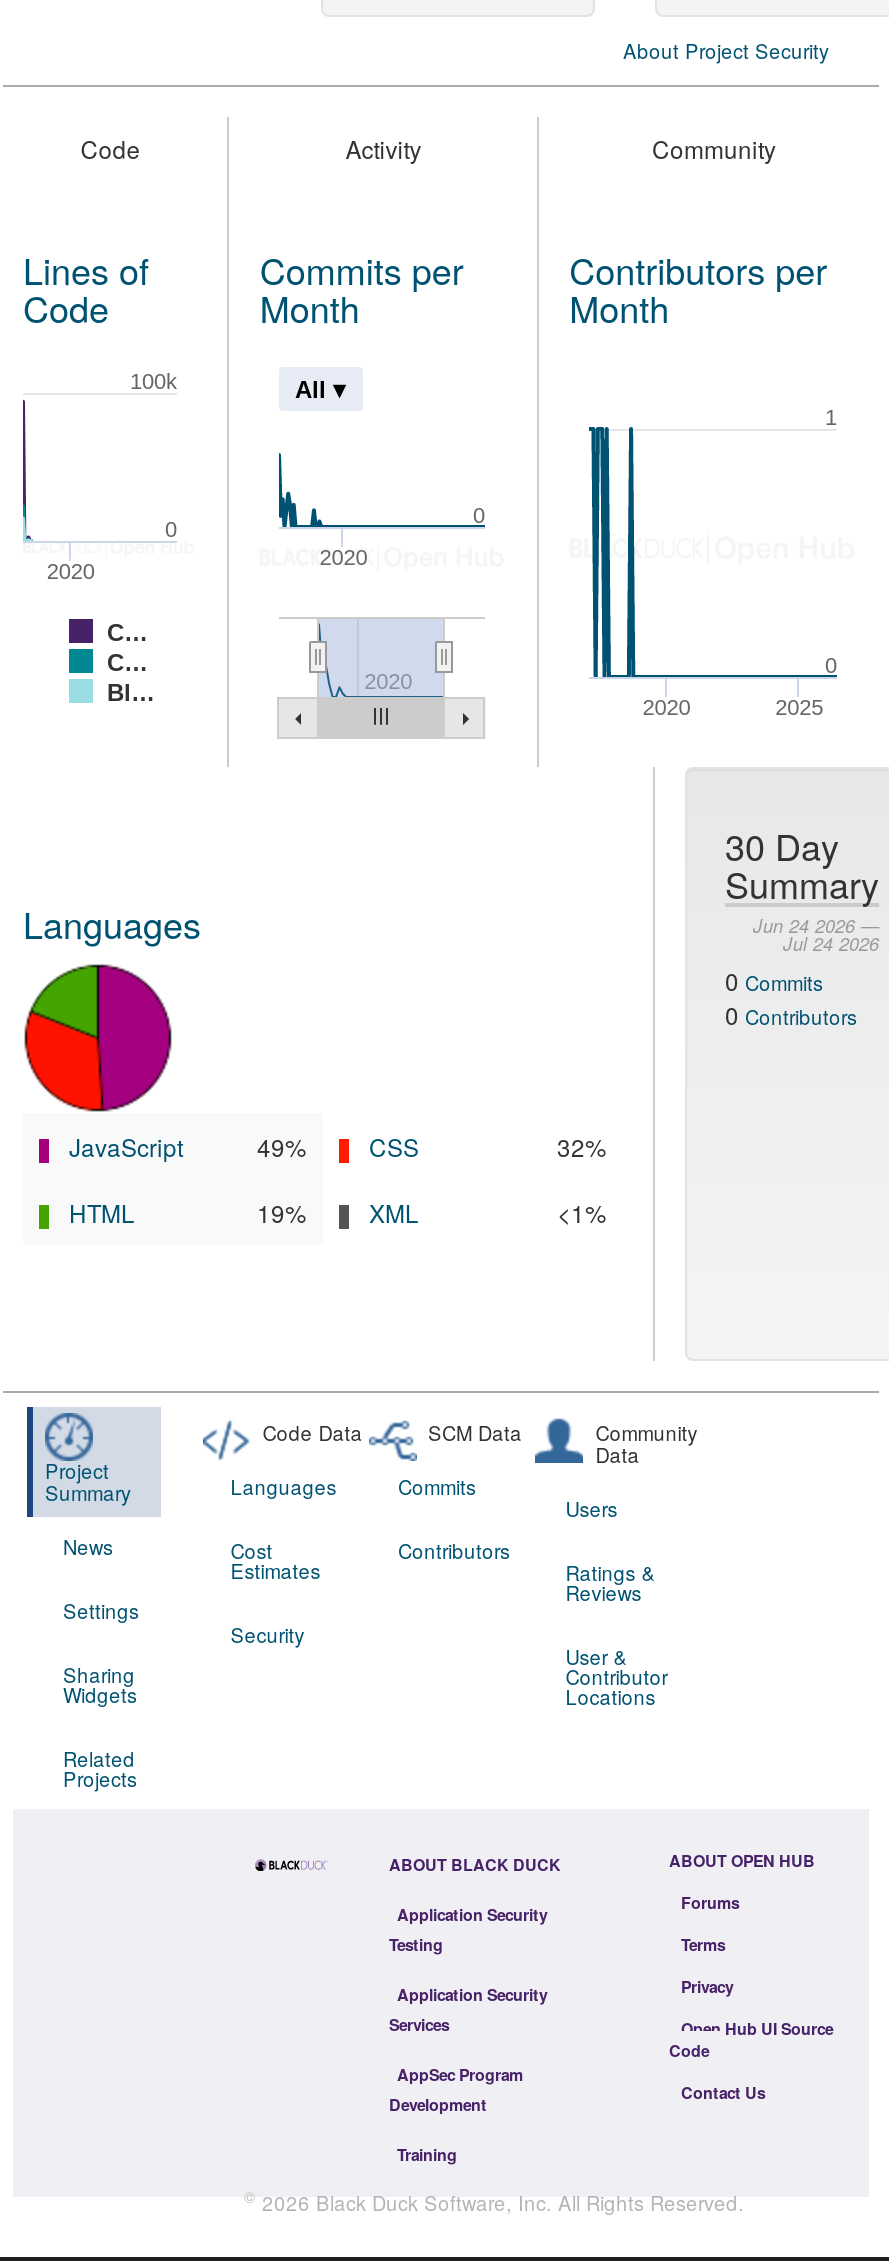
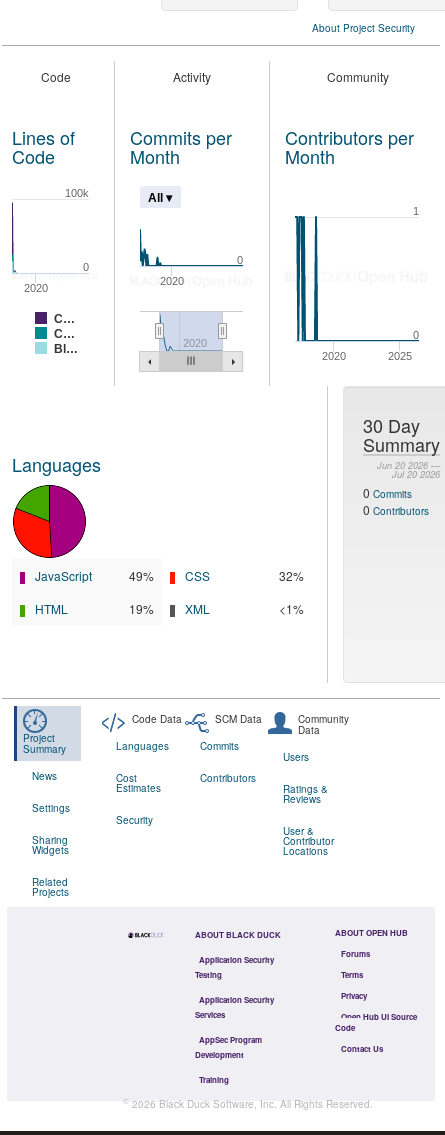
[753,913,879,939] Jun 24 2026 — -> [377,459,440,472] Jun 20 2026 —
[783,931,879,957] Jul 24 2026 -> [392,468,440,481] Jul 20 2026

